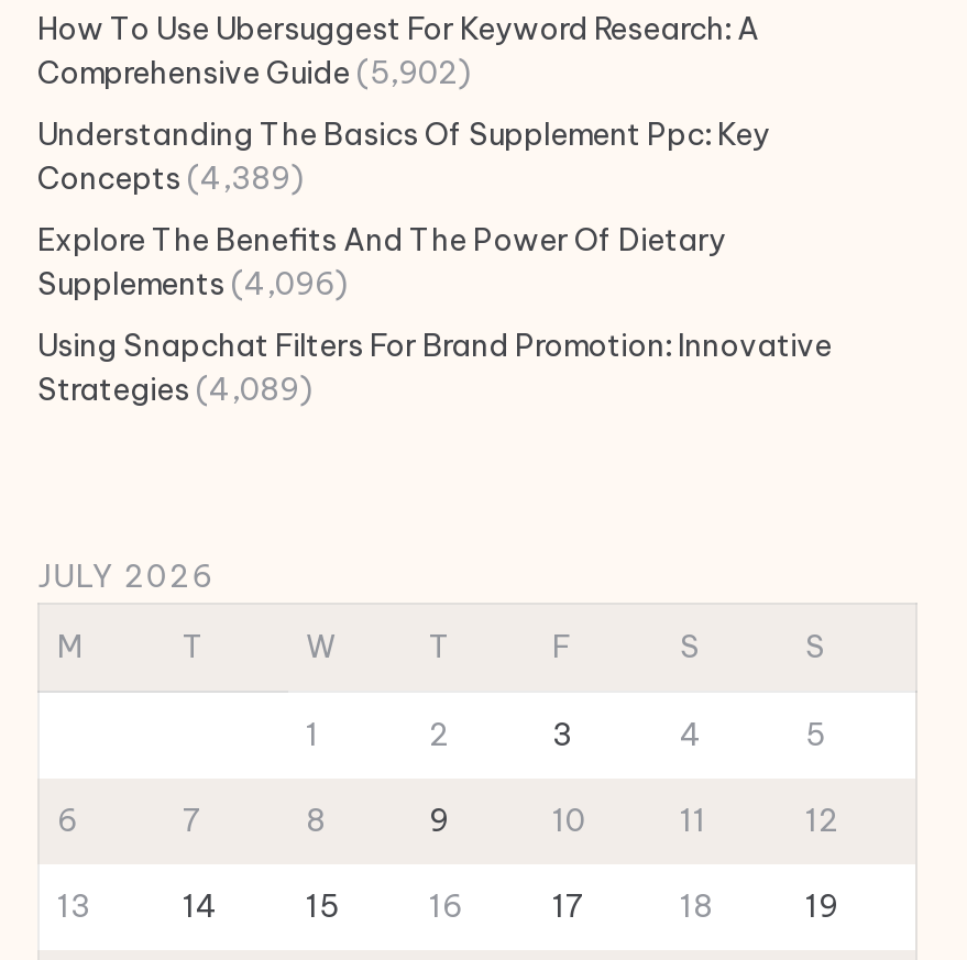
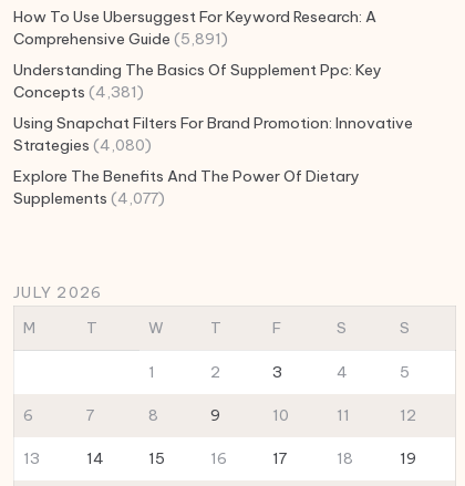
[37,53,471,93] Comprehensive Guide (5,902) -> [13,29,228,49] Comprehensive Guide (5,891)
[37,159,348,304] Concepts (4,389) | Supplements (4,096) -> [13,82,144,102] Concepts (4,381)
moved [37,221,726,260] -> [13,166,360,186]: Explore The Benefits And The Power Of Dietary
moved [37,326,832,366] -> [13,113,413,133]: Using Snapchat Filters For Brand Promotion: Innovative
[37,370,312,410] Strategies (4,089) -> [13,135,165,208] Strategies (4,080) | Supplements (4,077)

